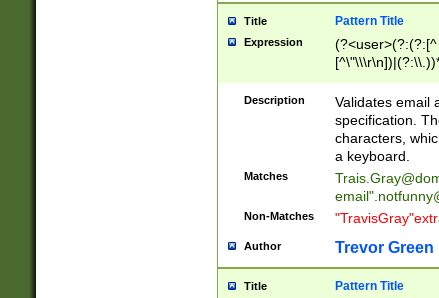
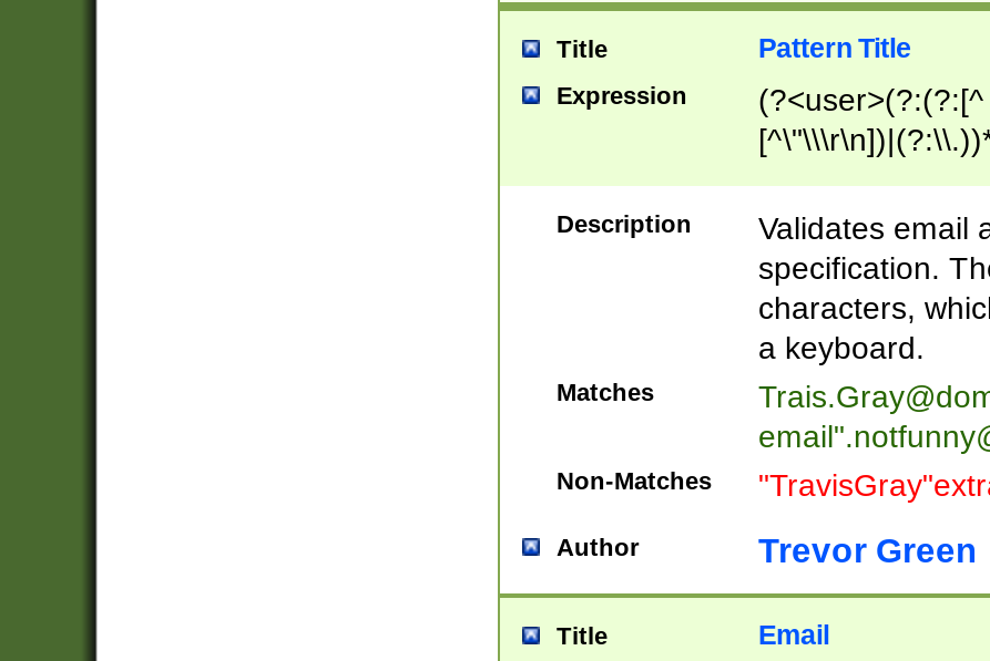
[334,279,403,293] Pattern Title -> [758,620,829,651] Email

